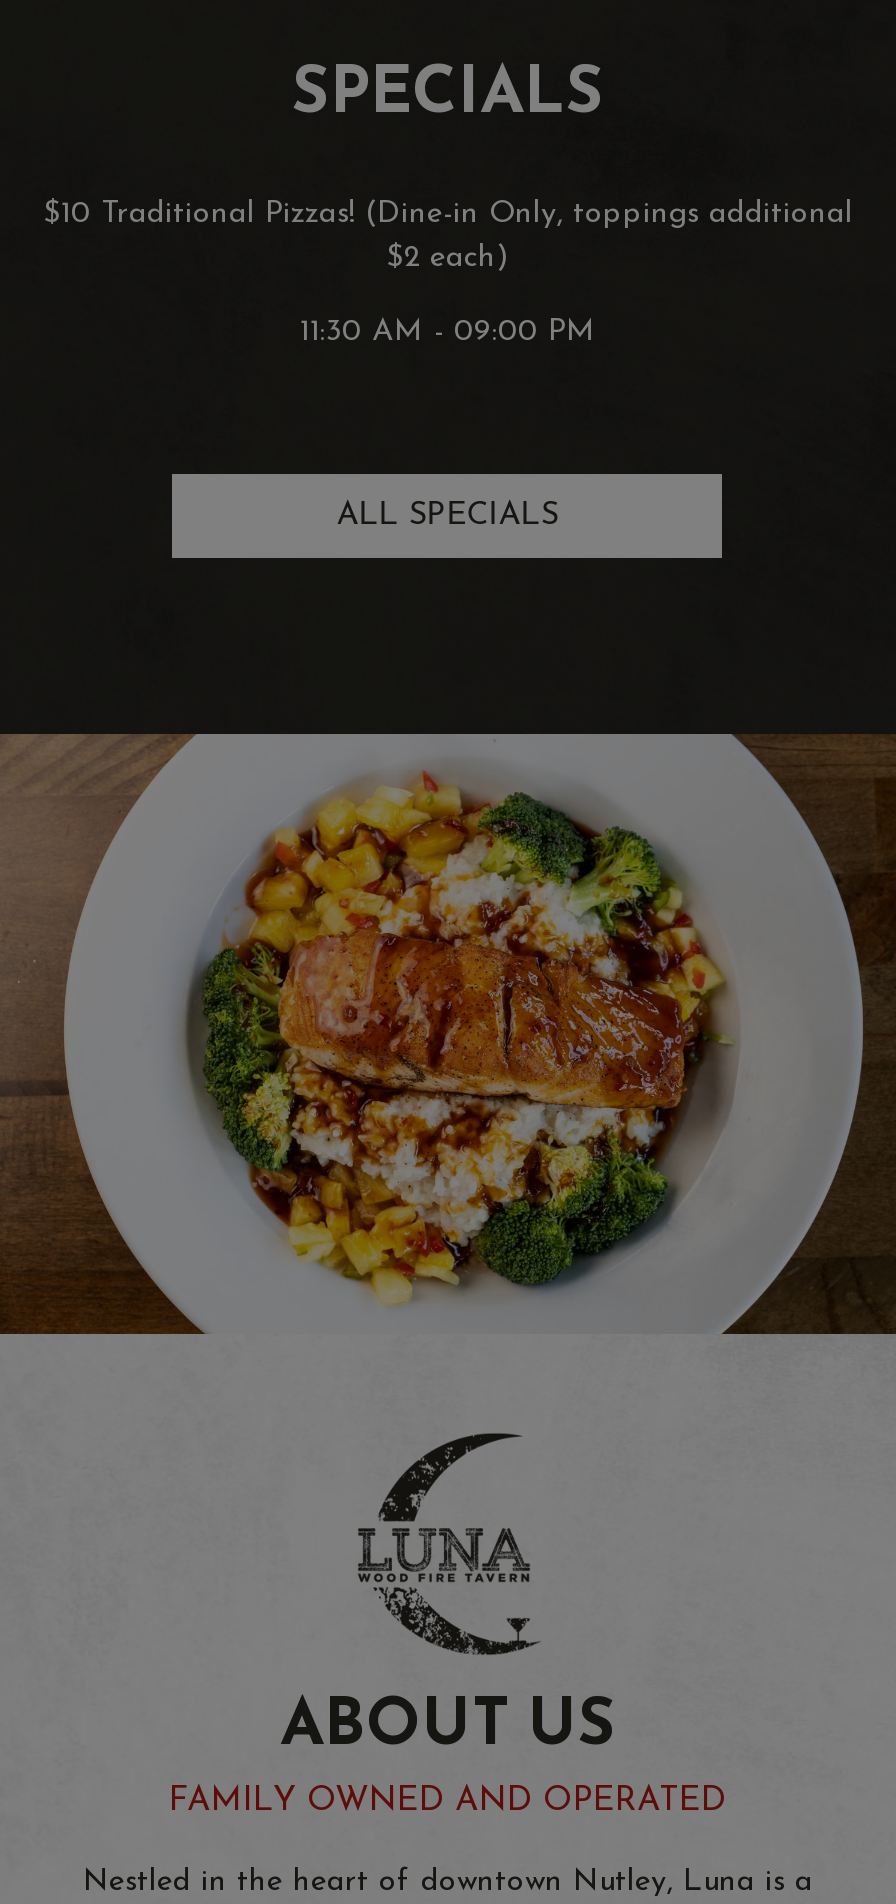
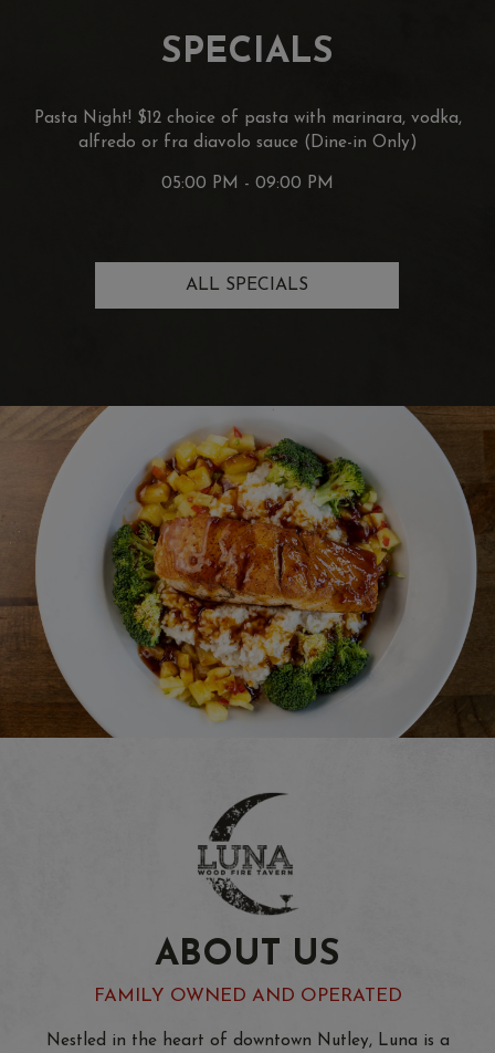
[43,198,853,274] $10 Traditional Pizzas! (Dine-in Only, toppings additional | $2 each) -> [34,110,461,152] Pasta Night! $12 choice of pasta with marinara, vodka, | alfredo or fra diavolo sauce (Dine-in Only)
[300,316,596,348] 11:30 AM - 09:00 PM -> [161,175,334,192] 05:00 PM - 09:00 PM

